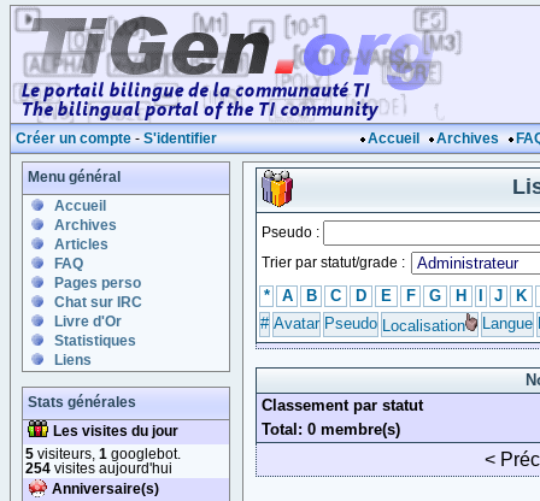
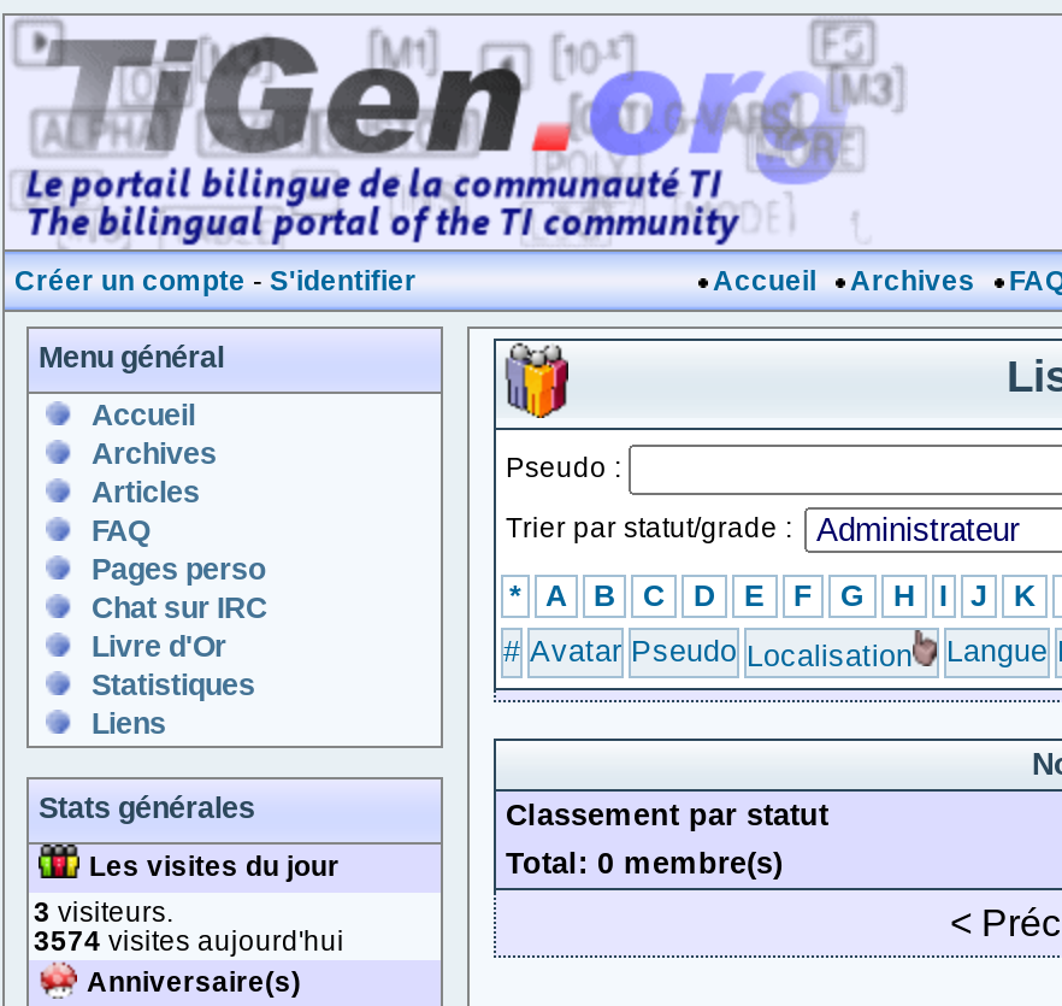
[25,446,181,476] 5 visiteurs, 1 googlebot. | 254 visites aujourd'hui -> [34,895,344,955] 3 visiteurs. | 3574 visites aujourd'hui

